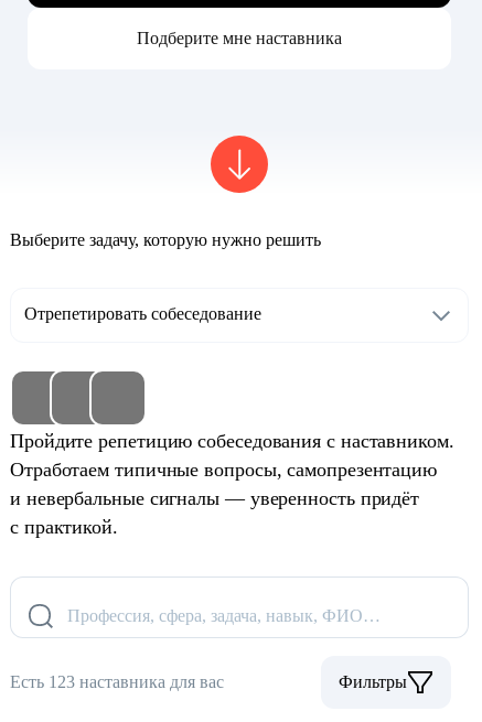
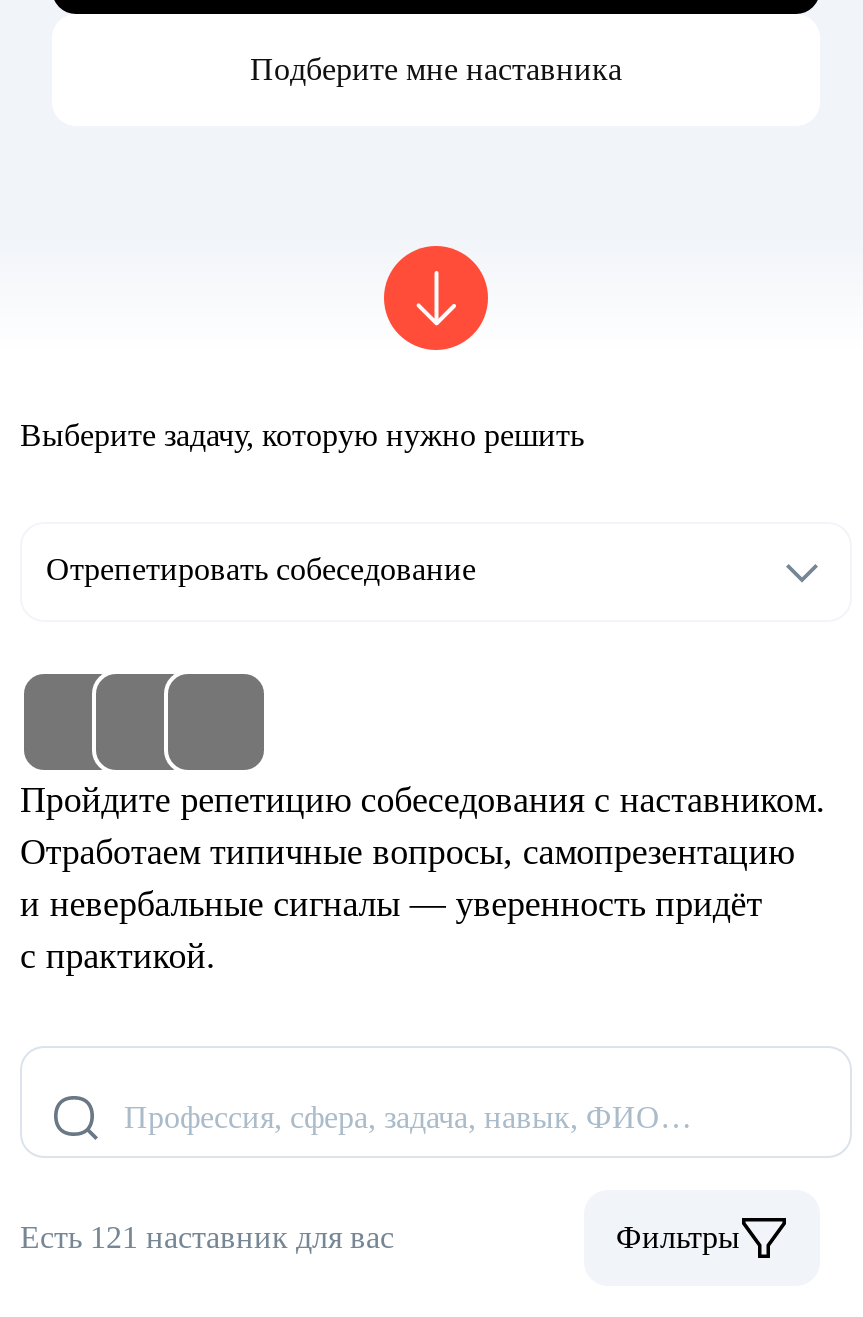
[10,673,224,691] Есть 123 наставника для вас -> [20,1220,394,1254] Есть 121 наставник для вас

